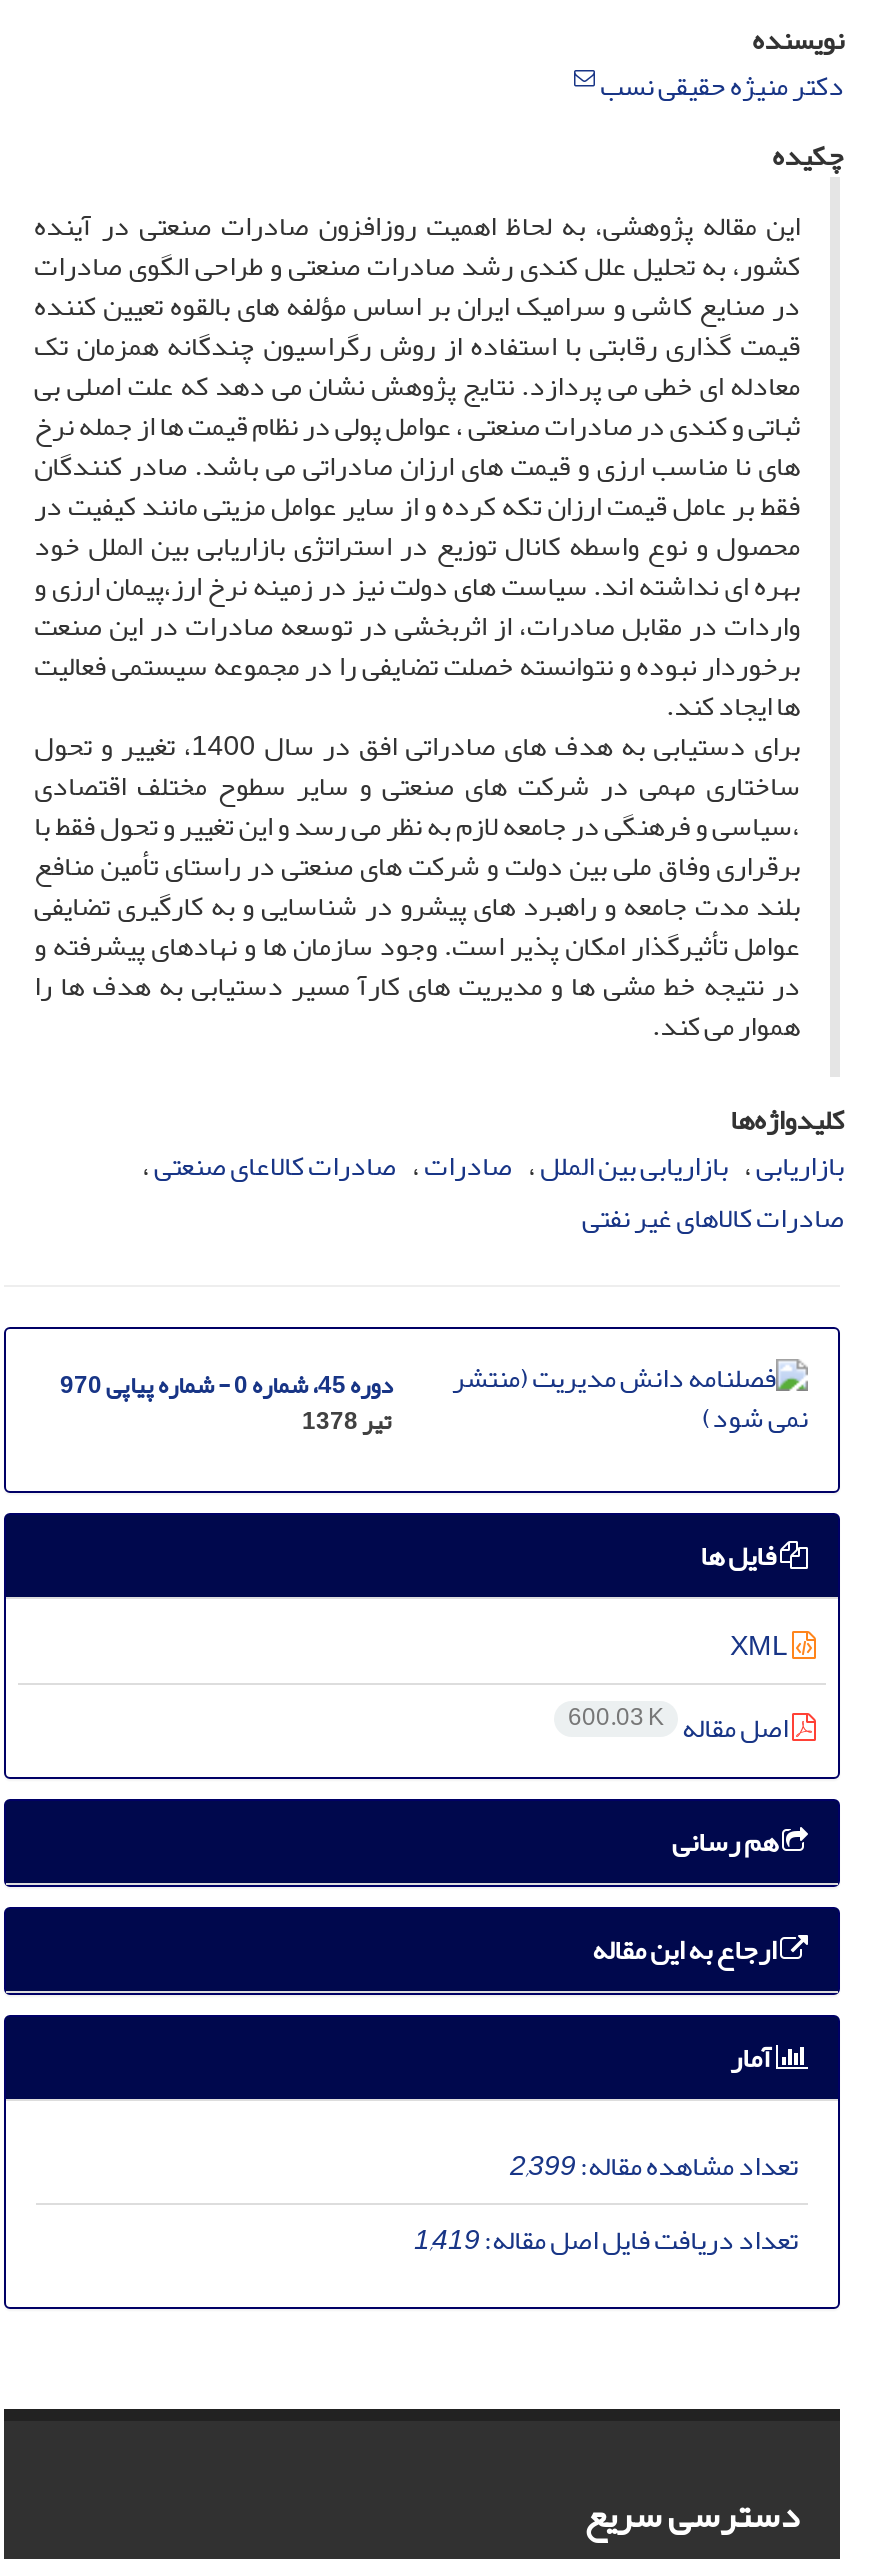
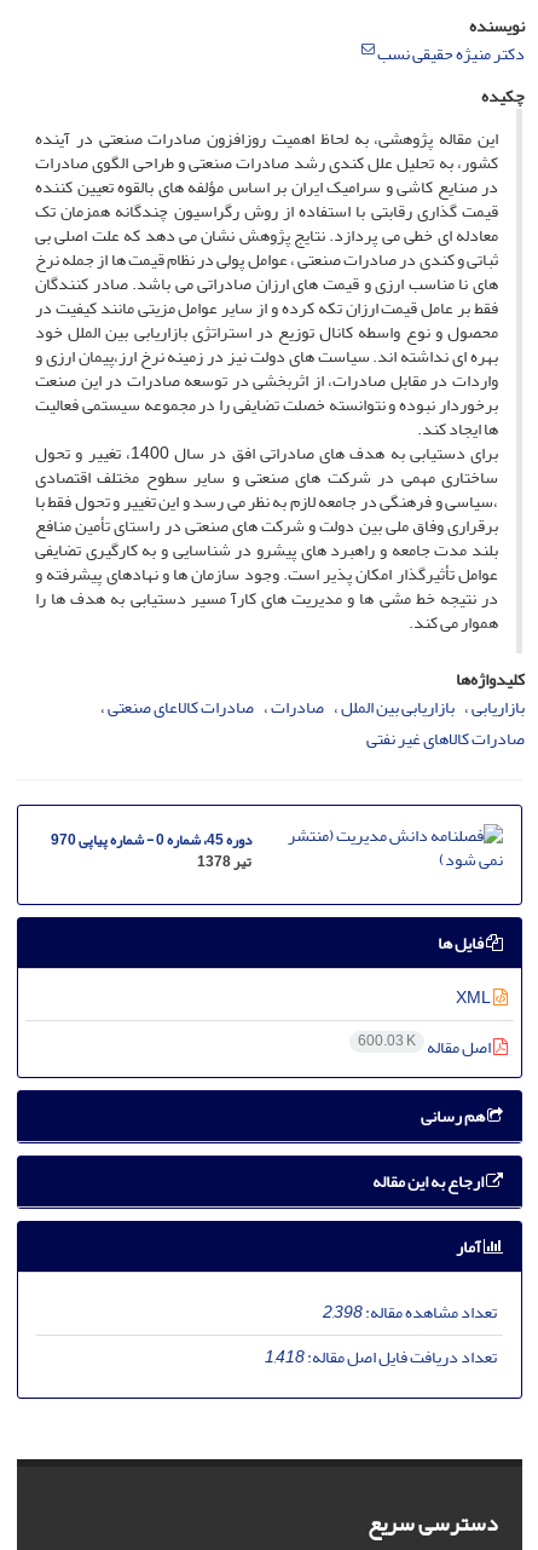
[510,2139,798,2193] تعداد مشاهده مقاله:2,399 -> [323,1296,497,1328] تعداد مشاهده مقاله:2,398
[414,2213,798,2267] تعداد دریافت فایل اصل مقاله:1,419 -> [265,1341,497,1373] تعداد دریافت فایل اصل مقاله:1,418

